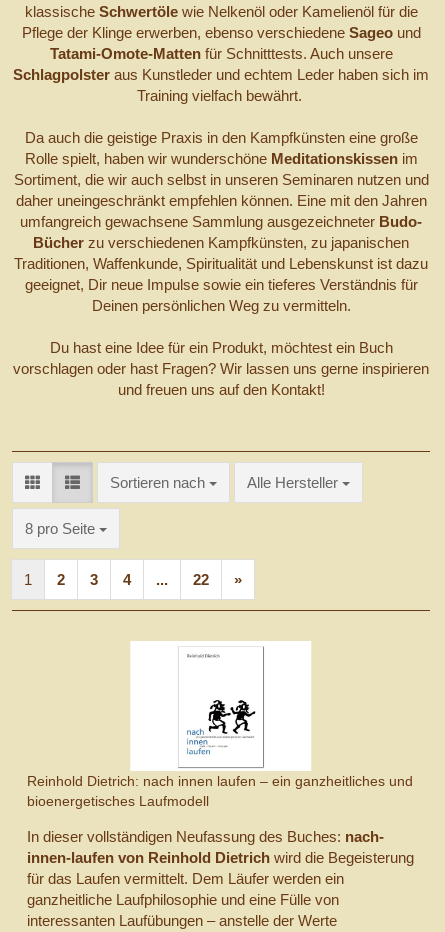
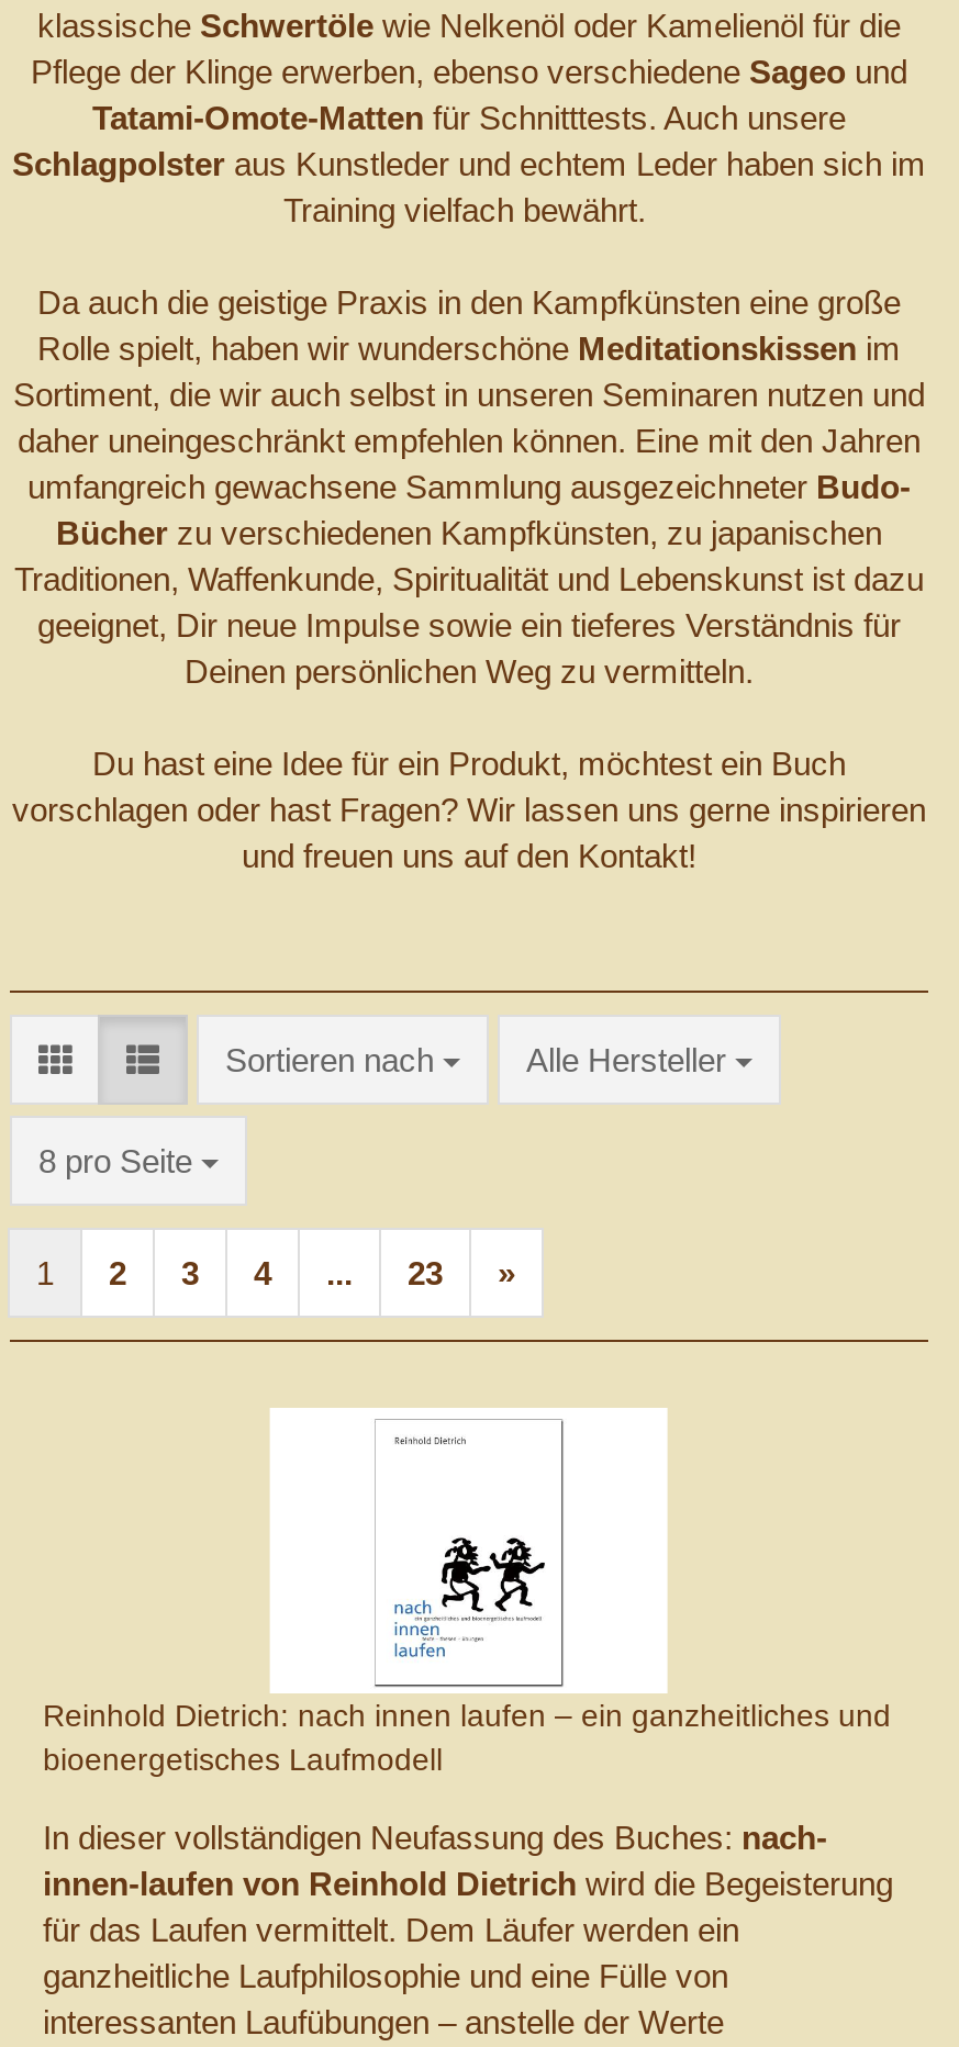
[193,571,209,588] 22 -> [408,1254,443,1291] 23

